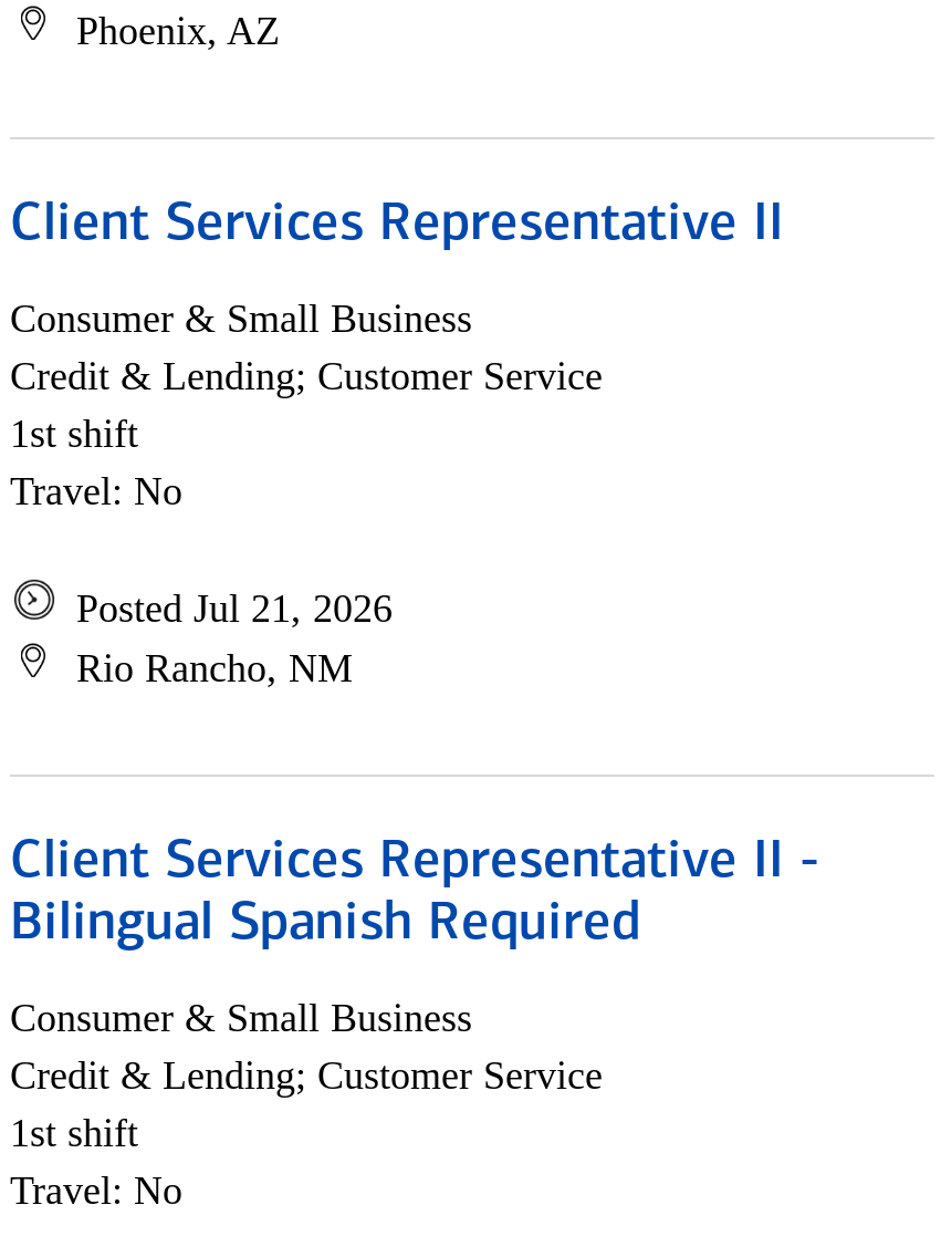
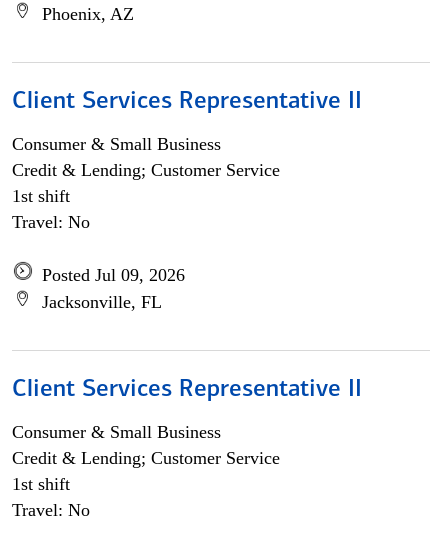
[76,586,393,690] Posted Jul 21, 2026 | Rio Rancho, NM -> [42,265,185,312] Posted Jul 09, 2026 | Jacksonville, FL
[10,837,819,952] Client Services Representative II - | Bilingual Spanish Required -> [12,378,362,402] Client Services Representative II

